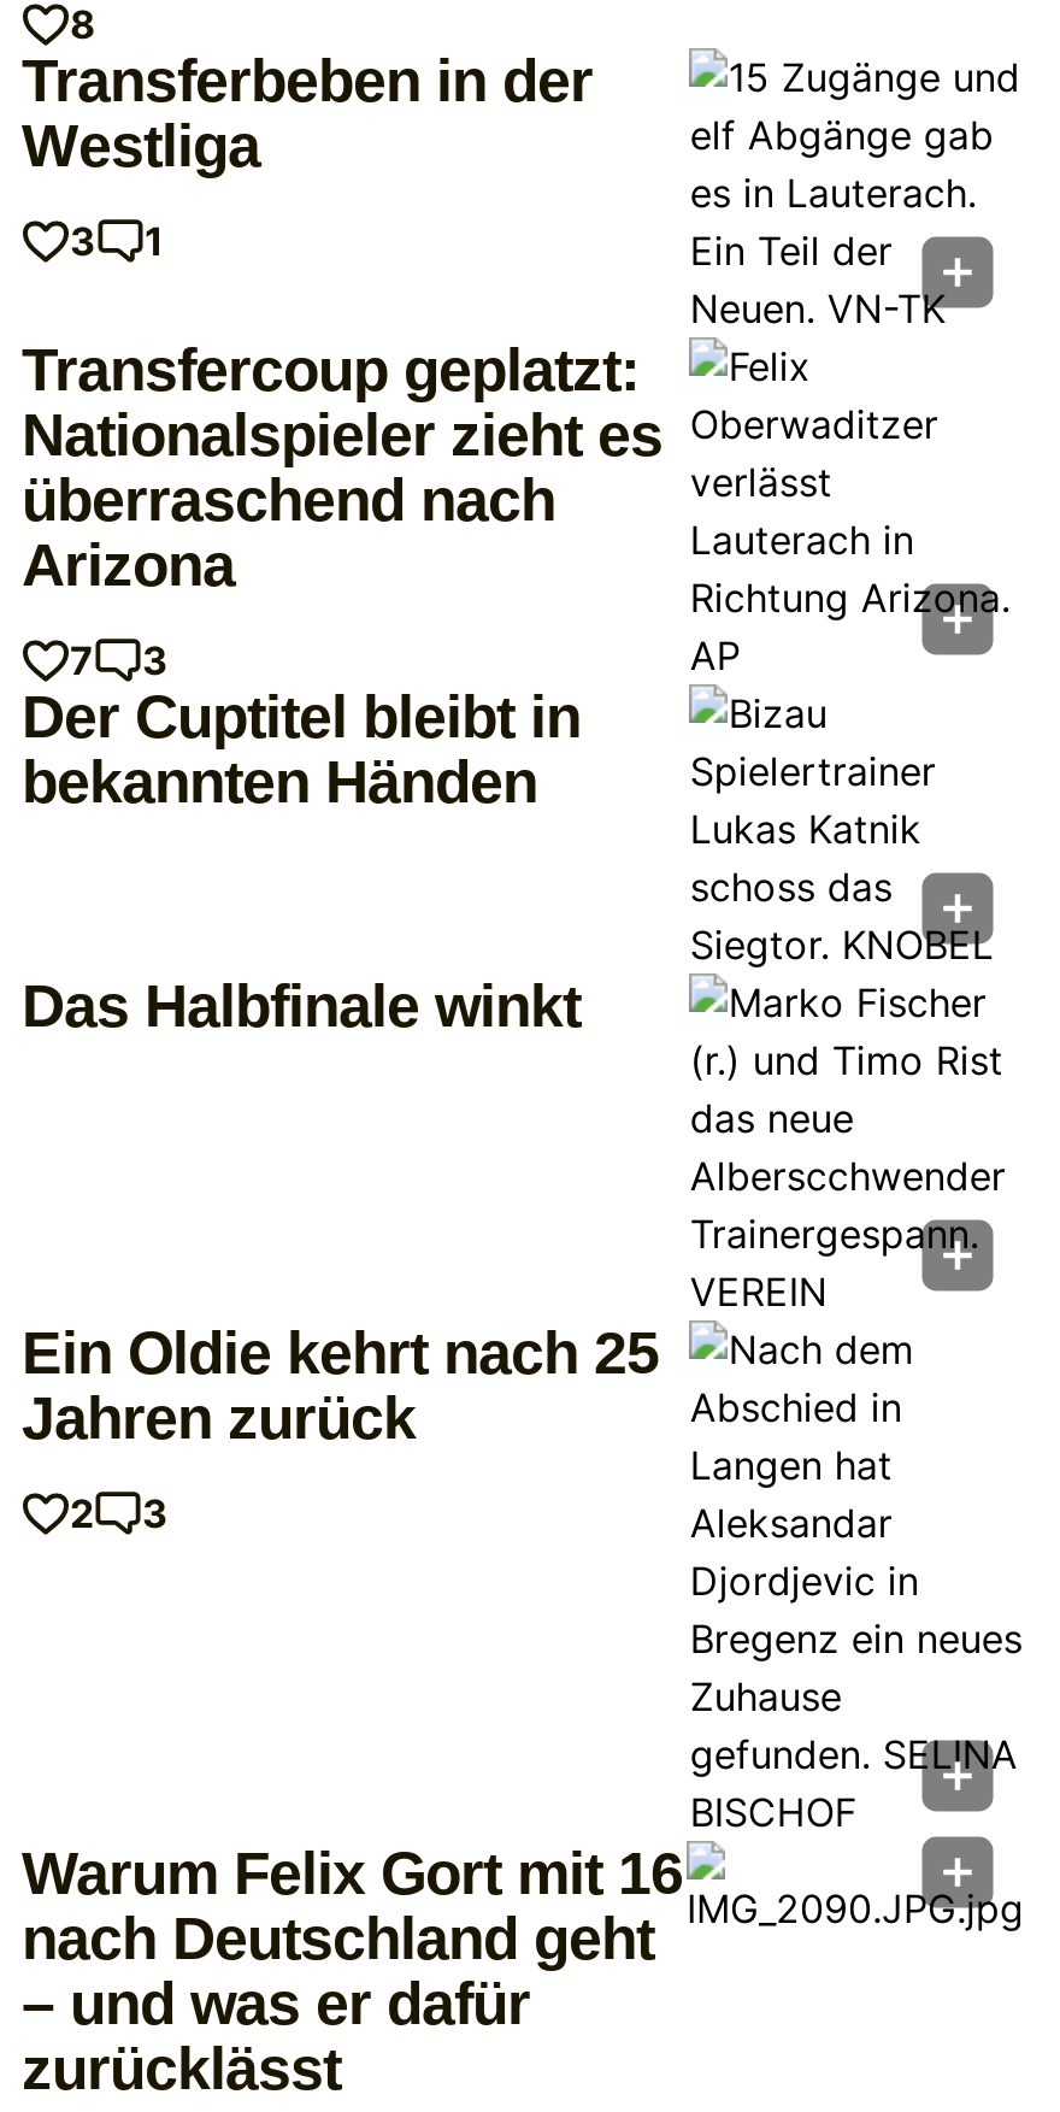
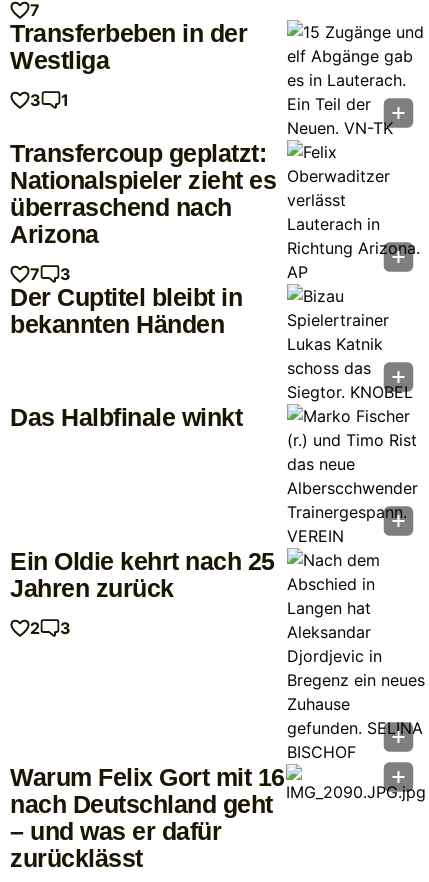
[70,0,96,48] 8 -> [30,0,40,20] 7

